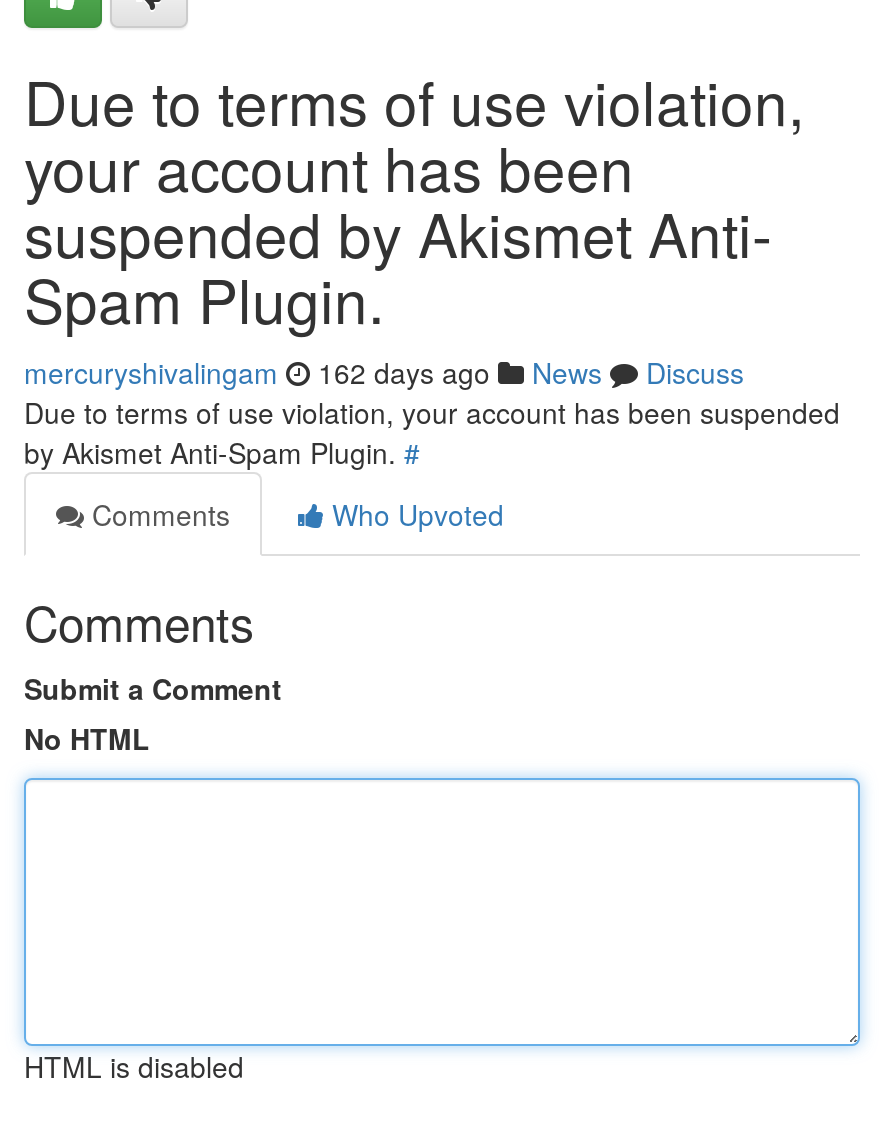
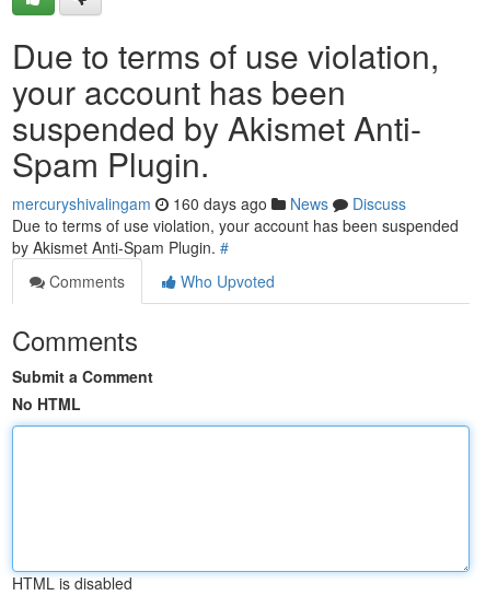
[24,352,744,392] mercuryshivalingam 162 days ago News Discuss -> [12,192,406,214] mercuryshivalingam 160 days ago News Discuss

